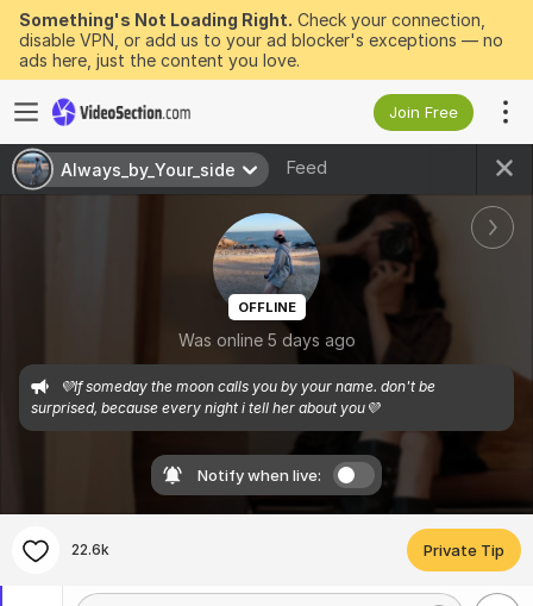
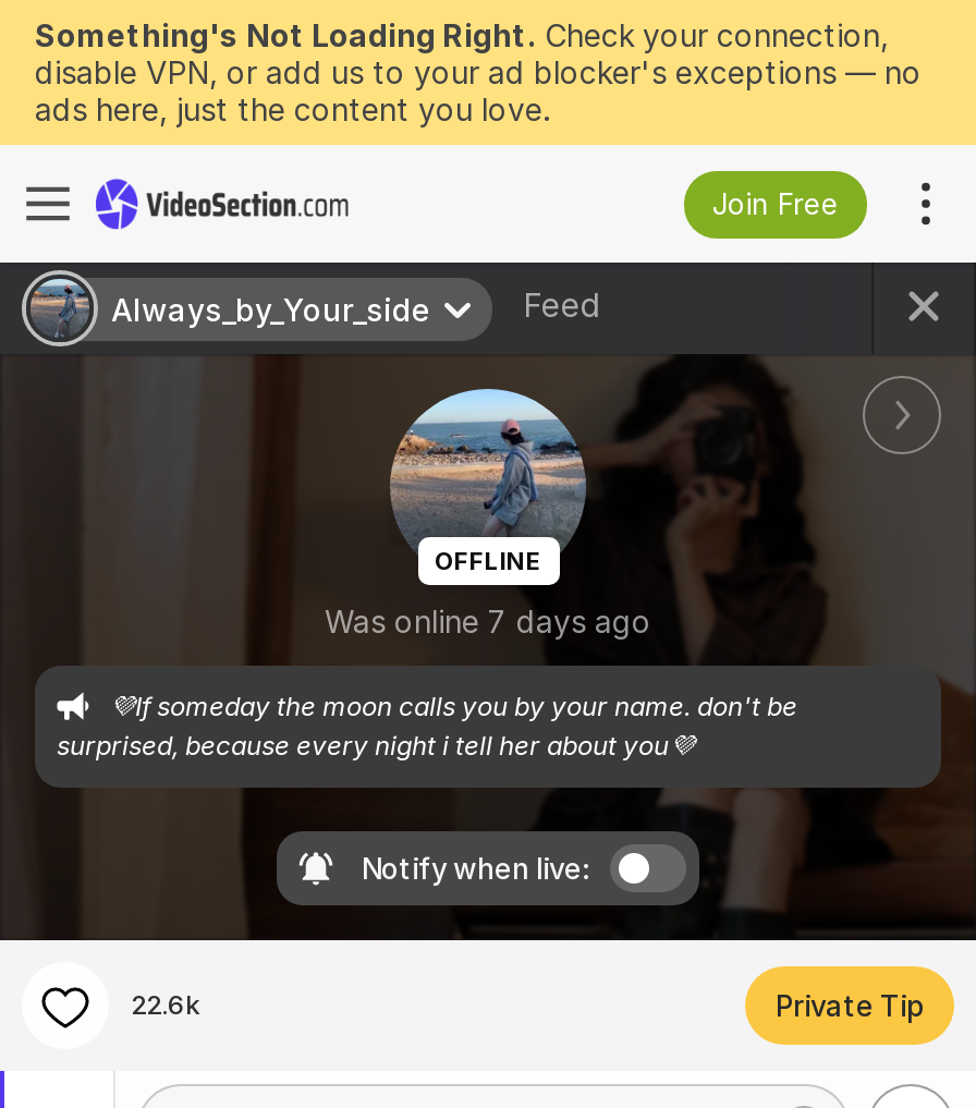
[178,330,355,350] Was online 5 days ago -> [325,602,651,640] Was online 7 days ago

